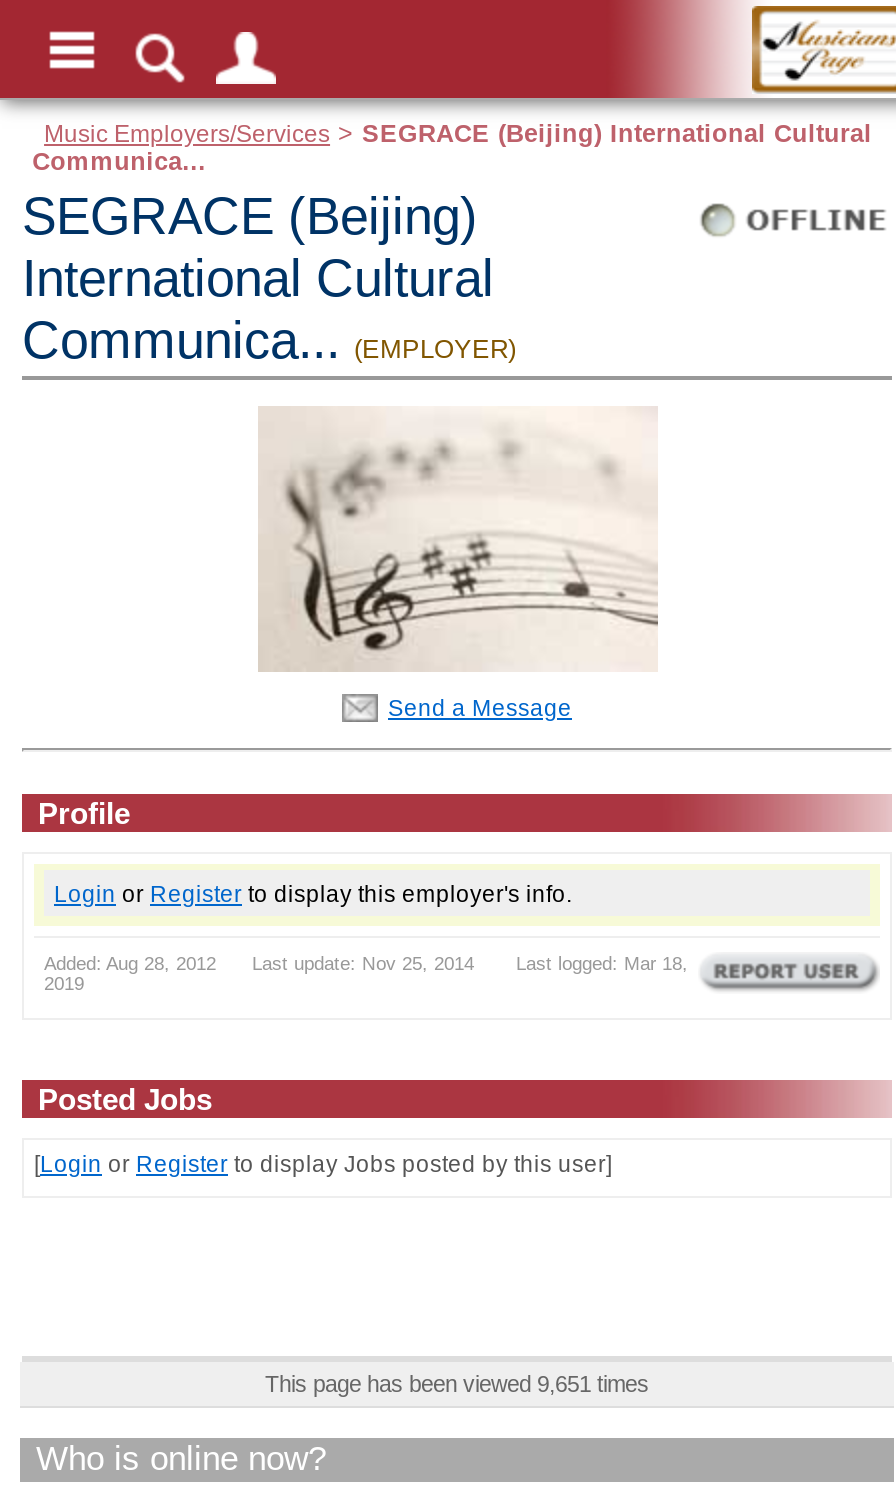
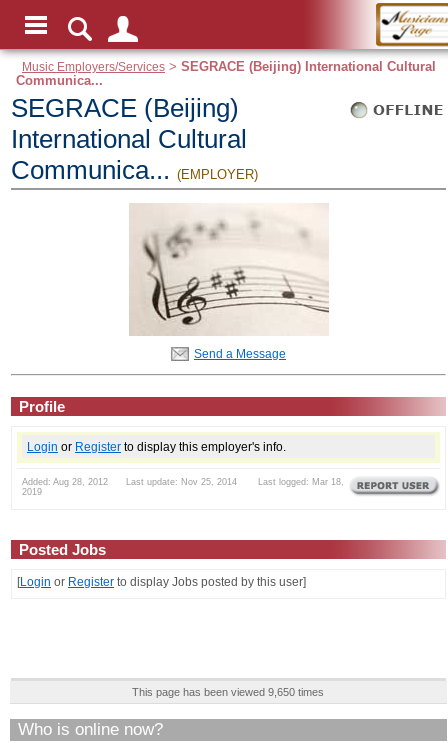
[265,1372,649,1396] This page has been viewed 9,651 times -> [132,686,324,698] This page has been viewed 9,650 times

